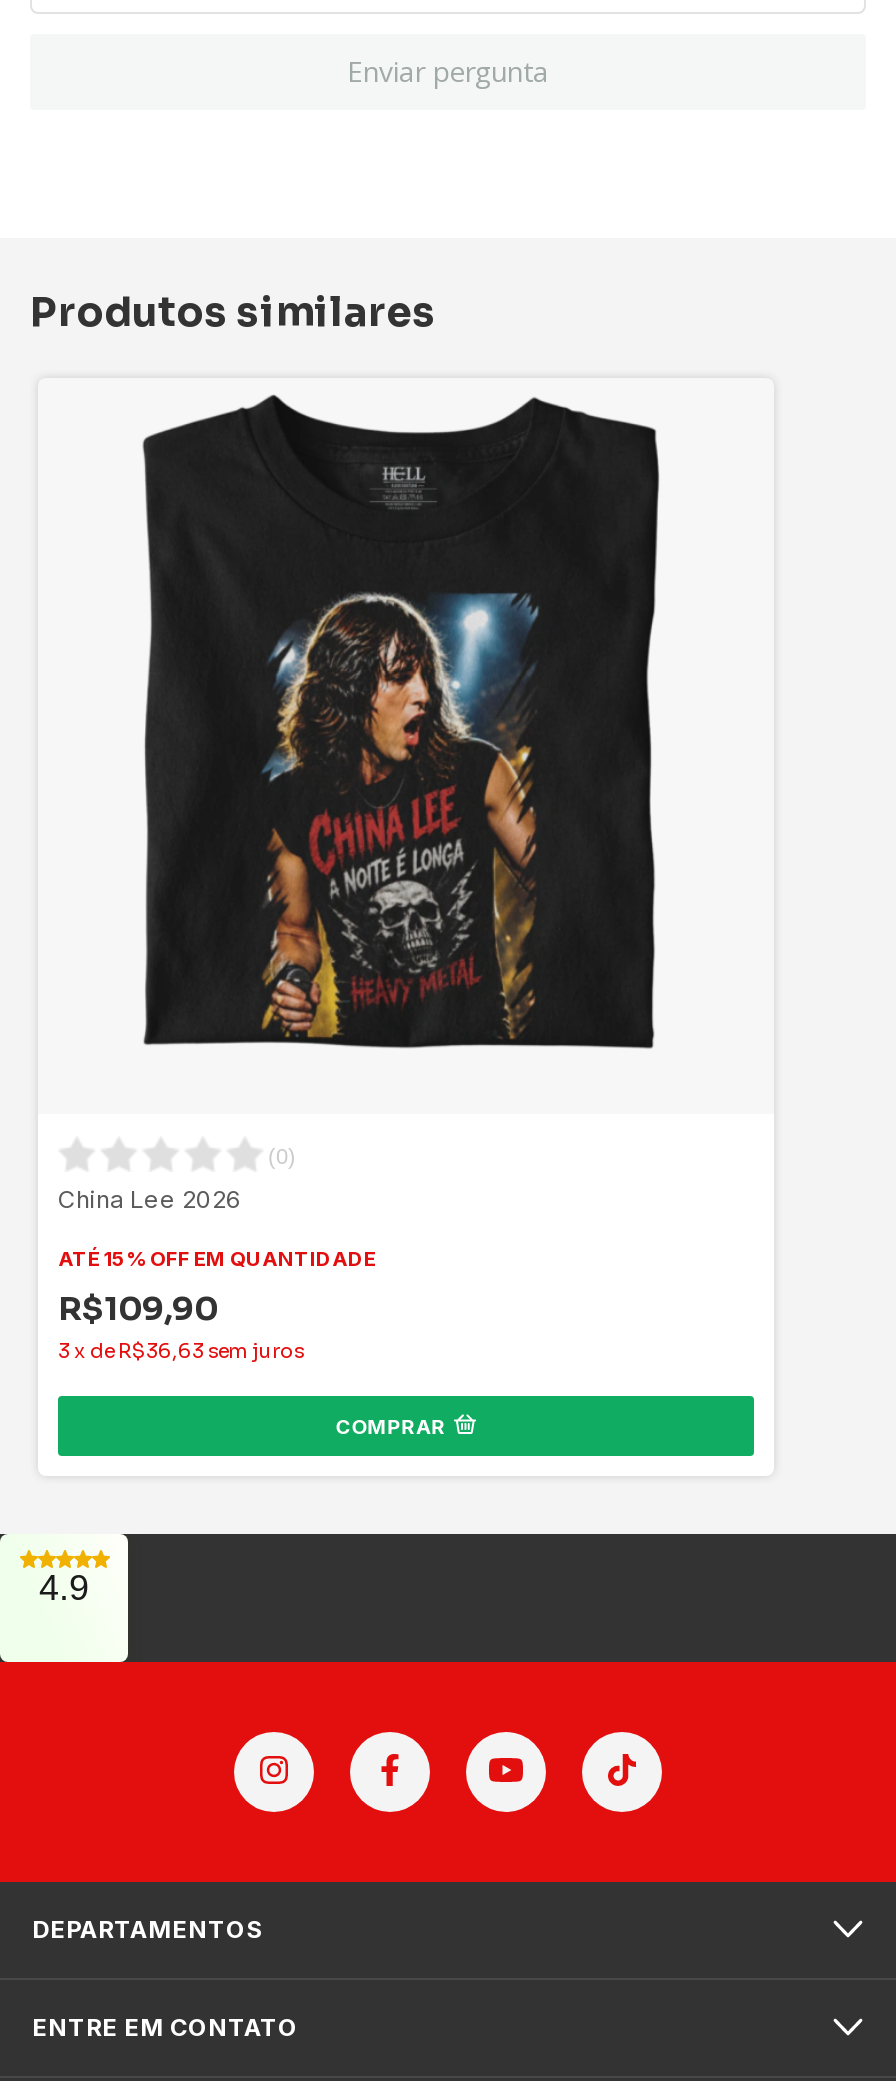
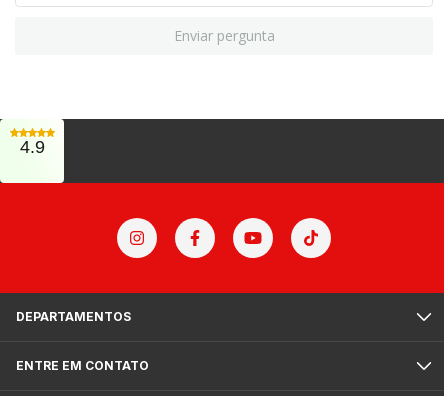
[30,288,436,338] Produtos similares -> none
[140,394,662,1052] [image] -> none
[58,1144,446,1438] (0) | China Lee 2026 | ATÉ 15% OFF EM QUANTIDADE | R$109,90 | 3 x de R$36,63 sem juros | COMPRAR -> none

